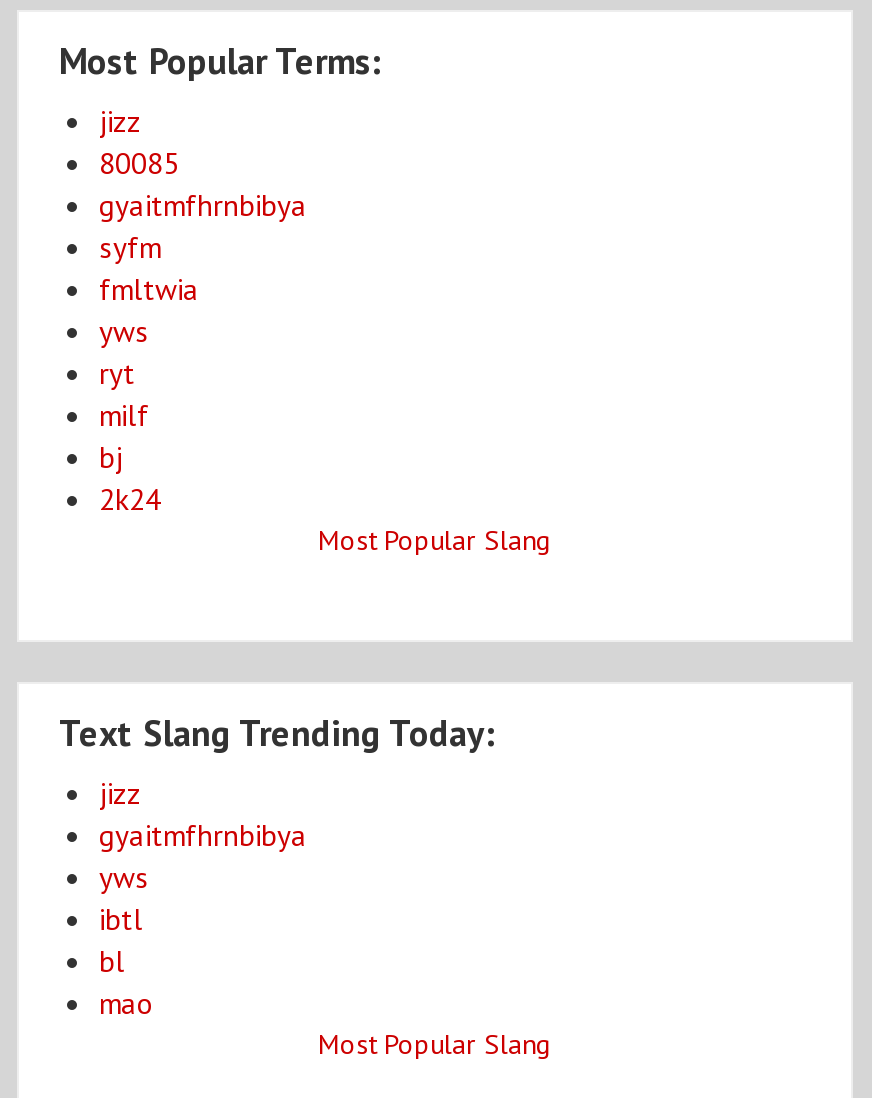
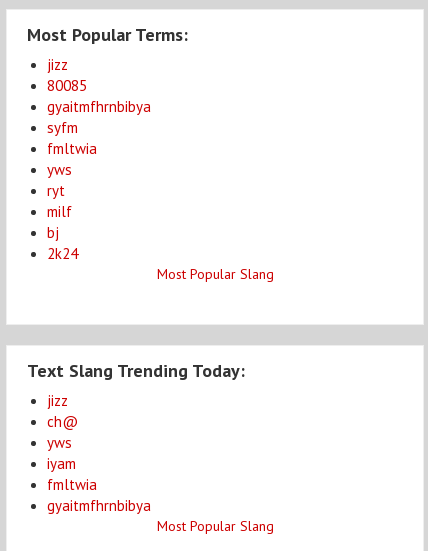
[99,816,307,854] gyaitmfhrnbibya -> [47,412,78,431] ch@
[99,900,153,1022] ibtl | bl | mao -> [47,454,151,515] iyam | fmltwia | gyaitmfhrnbibya

